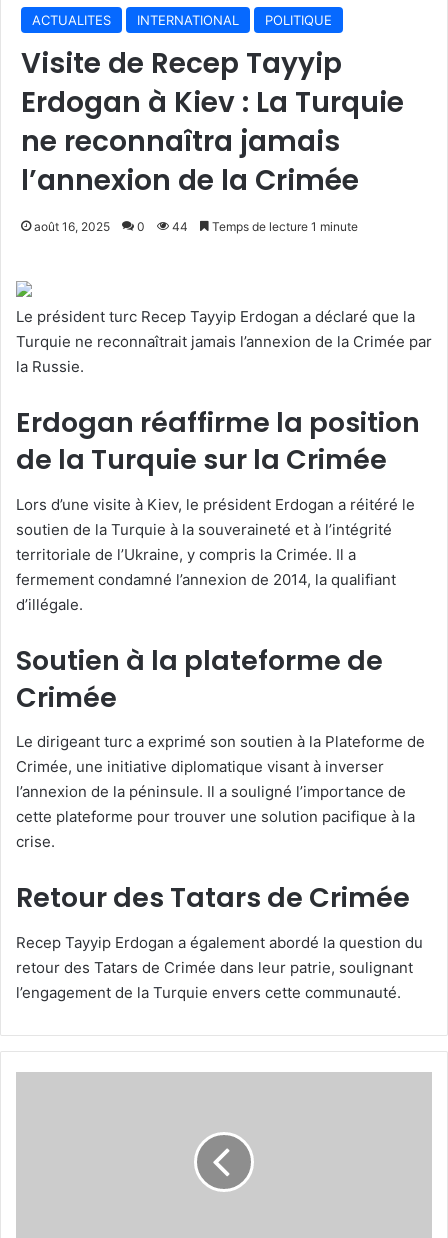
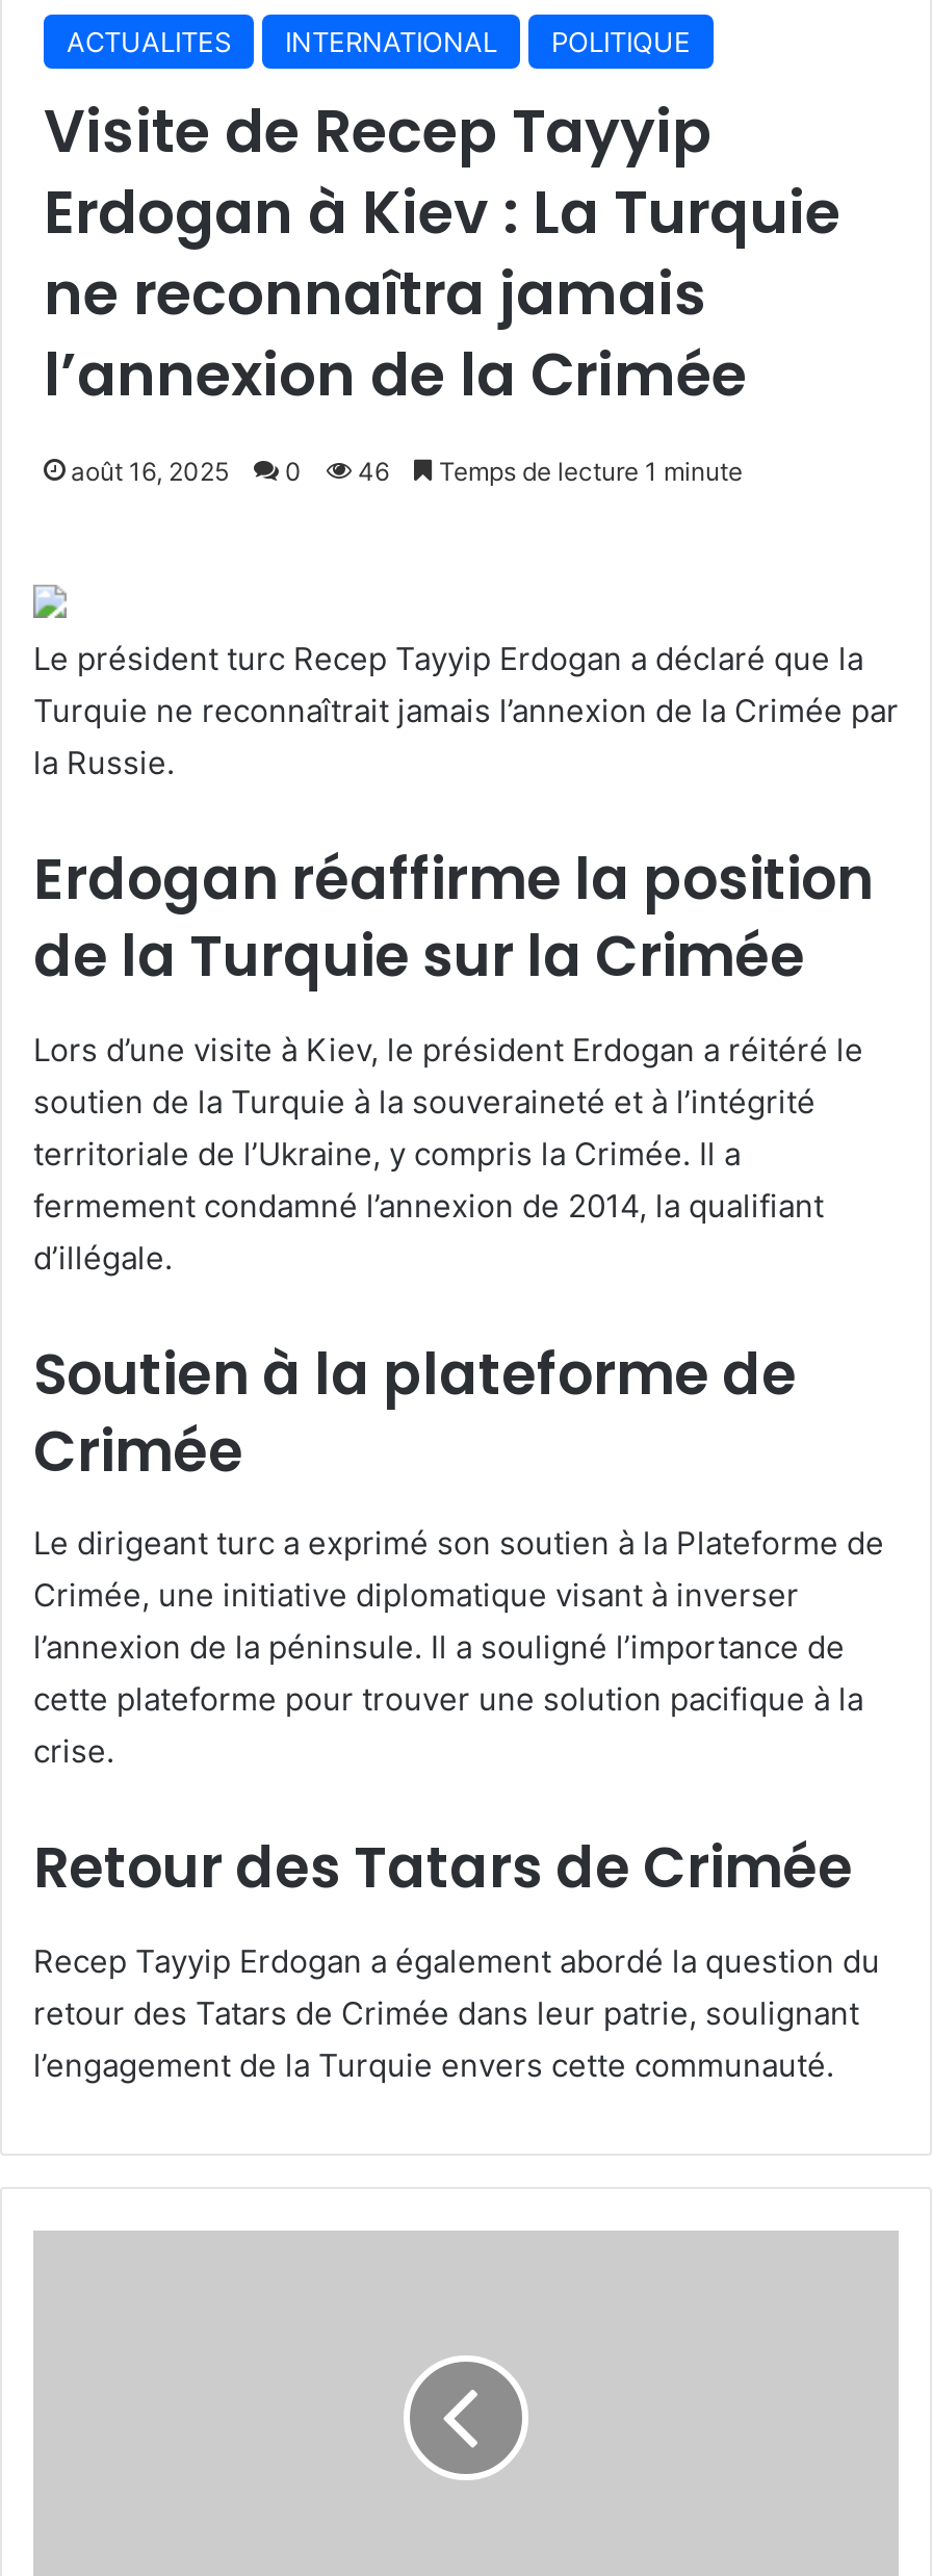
[34,219,358,234] août 16, 2025 0 44 Temps de lecture 1 minute -> [71,456,743,487] août 16, 2025 0 46 Temps de lecture 1 minute

